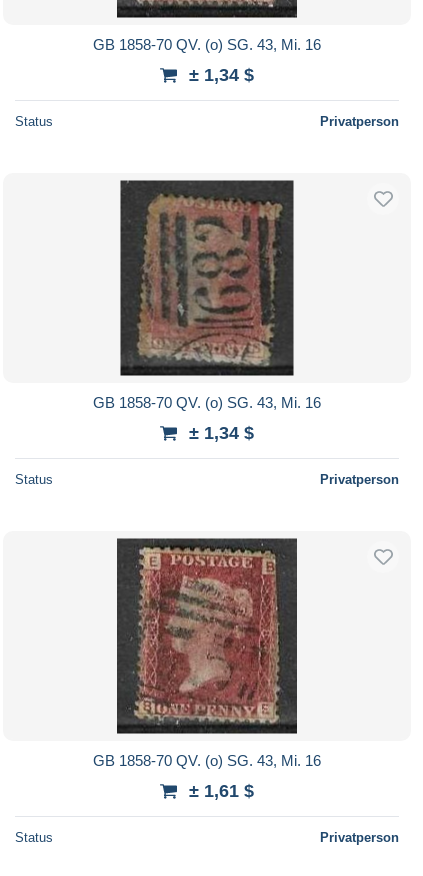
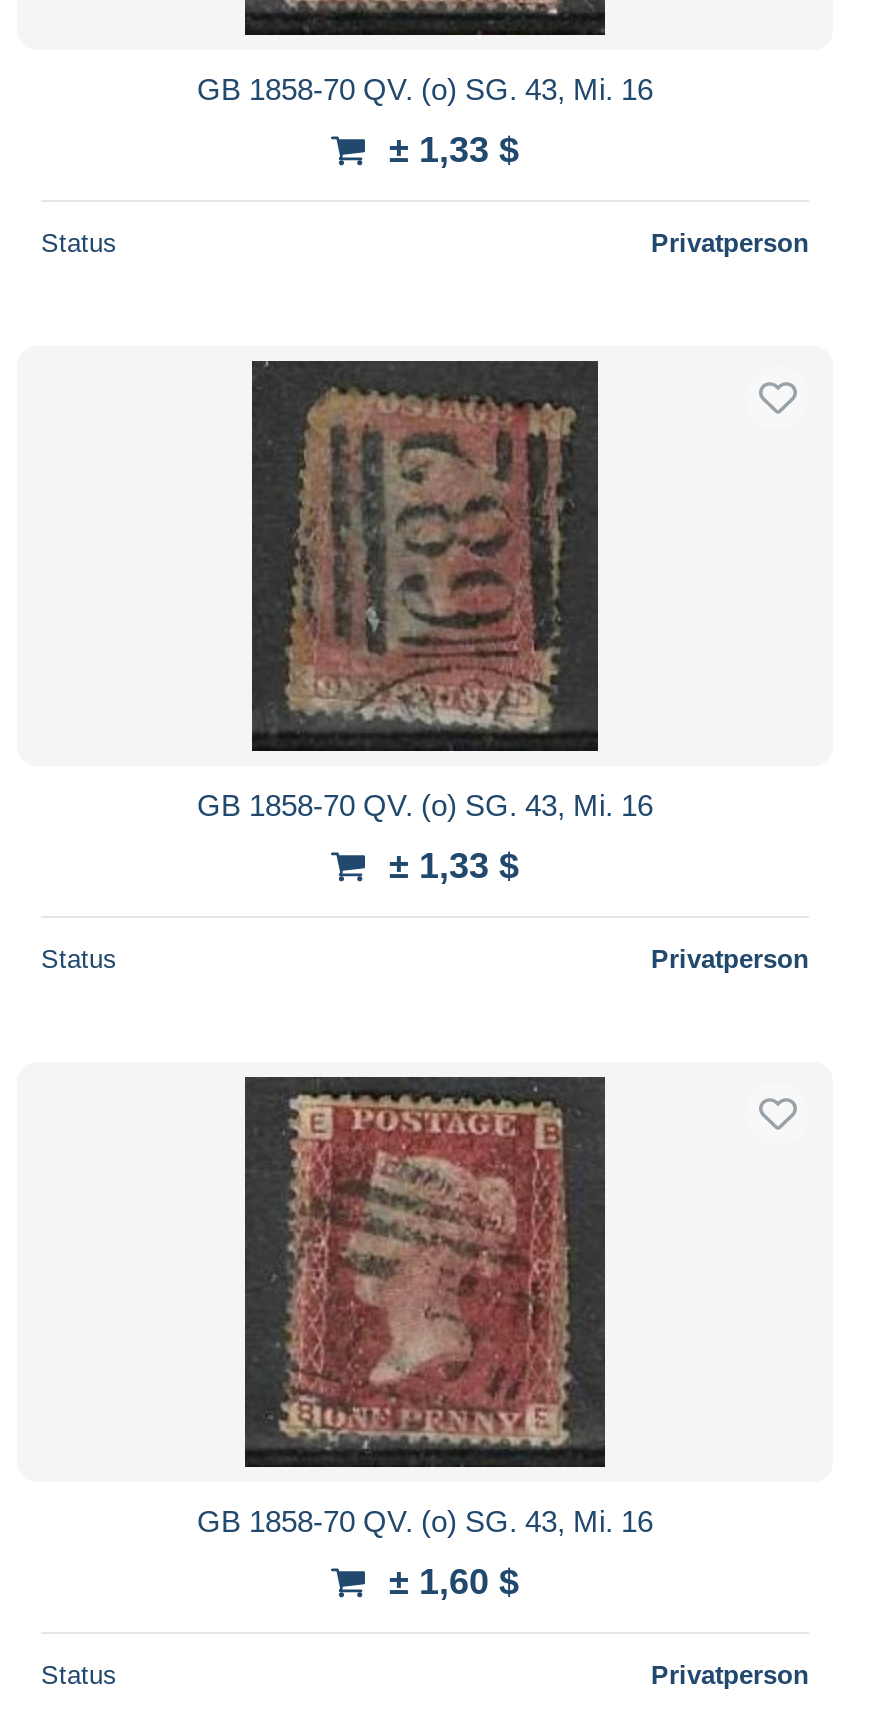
[189,65,254,85] ± 1,34 $ -> [389,130,519,170] ± 1,33 $
[189,423,254,443] ± 1,34 $ -> [389,846,519,886] ± 1,33 $
[189,781,254,801] ± 1,61 $ -> [389,1562,519,1602] ± 1,60 $

